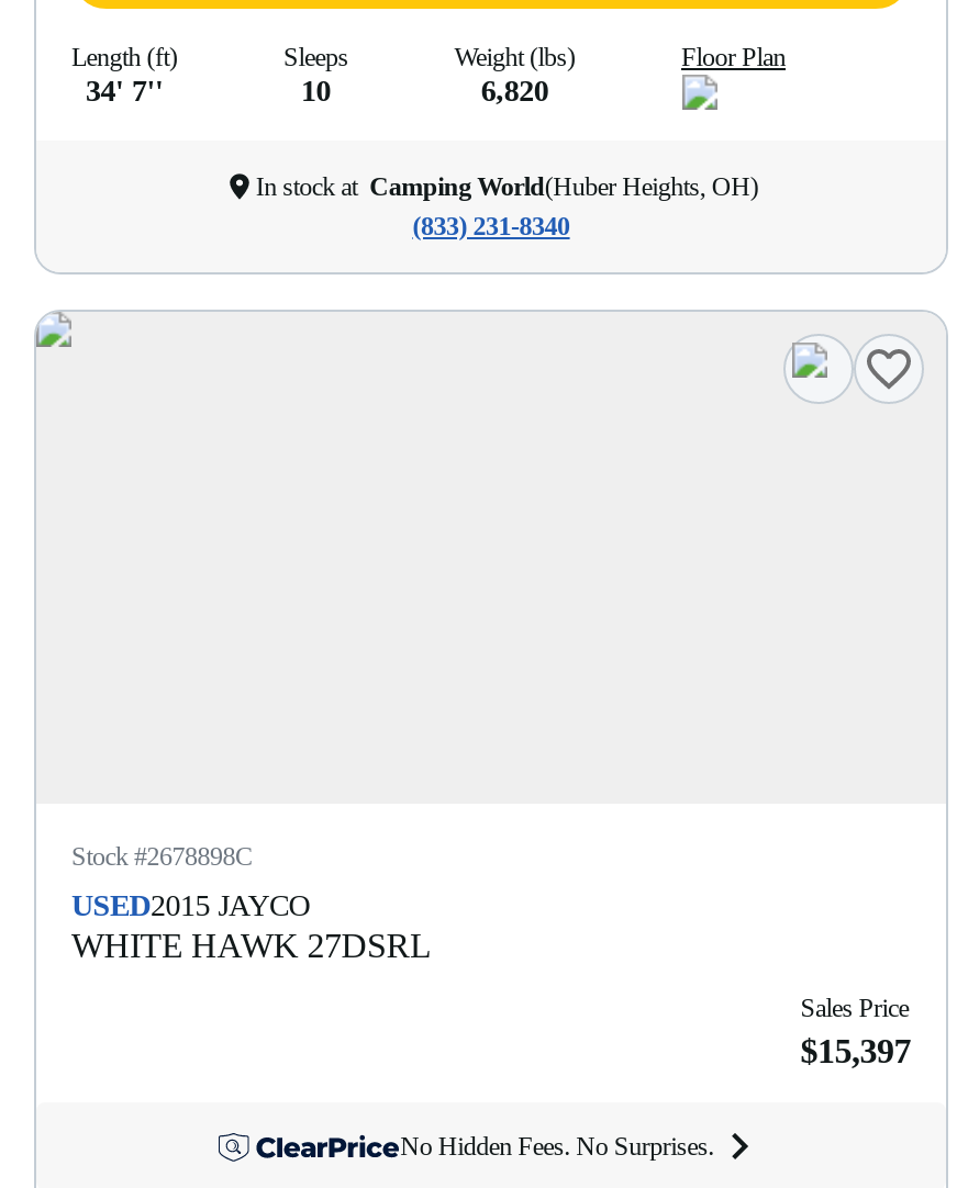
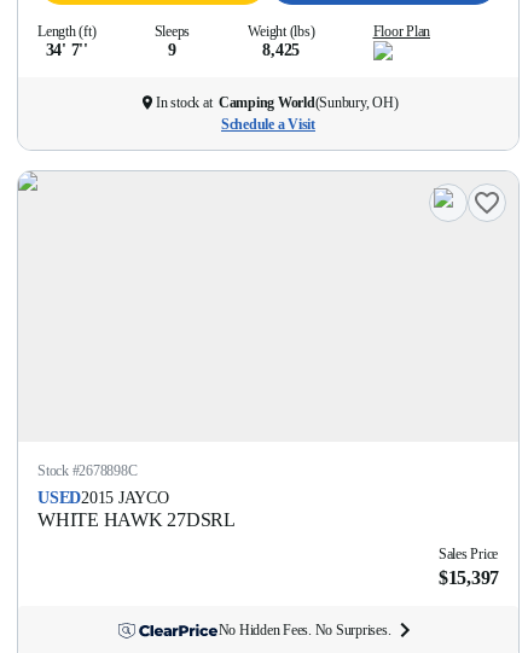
[301,75,331,108] 10 -> [168,41,176,59] 9
[481,75,548,108] 6,820 -> [263,41,300,59] 8,425
[256,171,758,242] In stock at Camping World(Huber Heights, OH) | (833) 231-8340 -> [156,94,398,133] In stock at Camping World(Sunbury, OH) | Schedule a Visit

